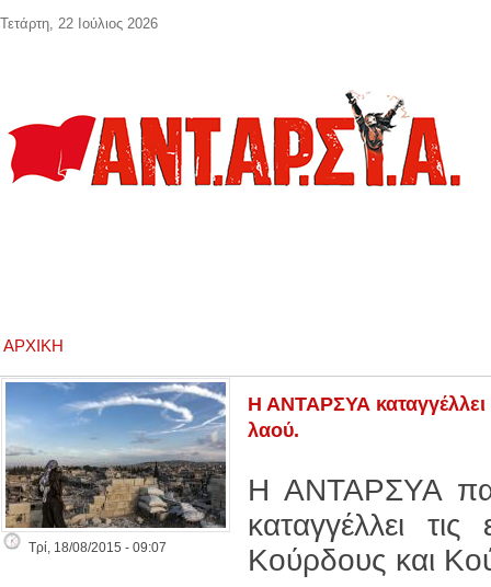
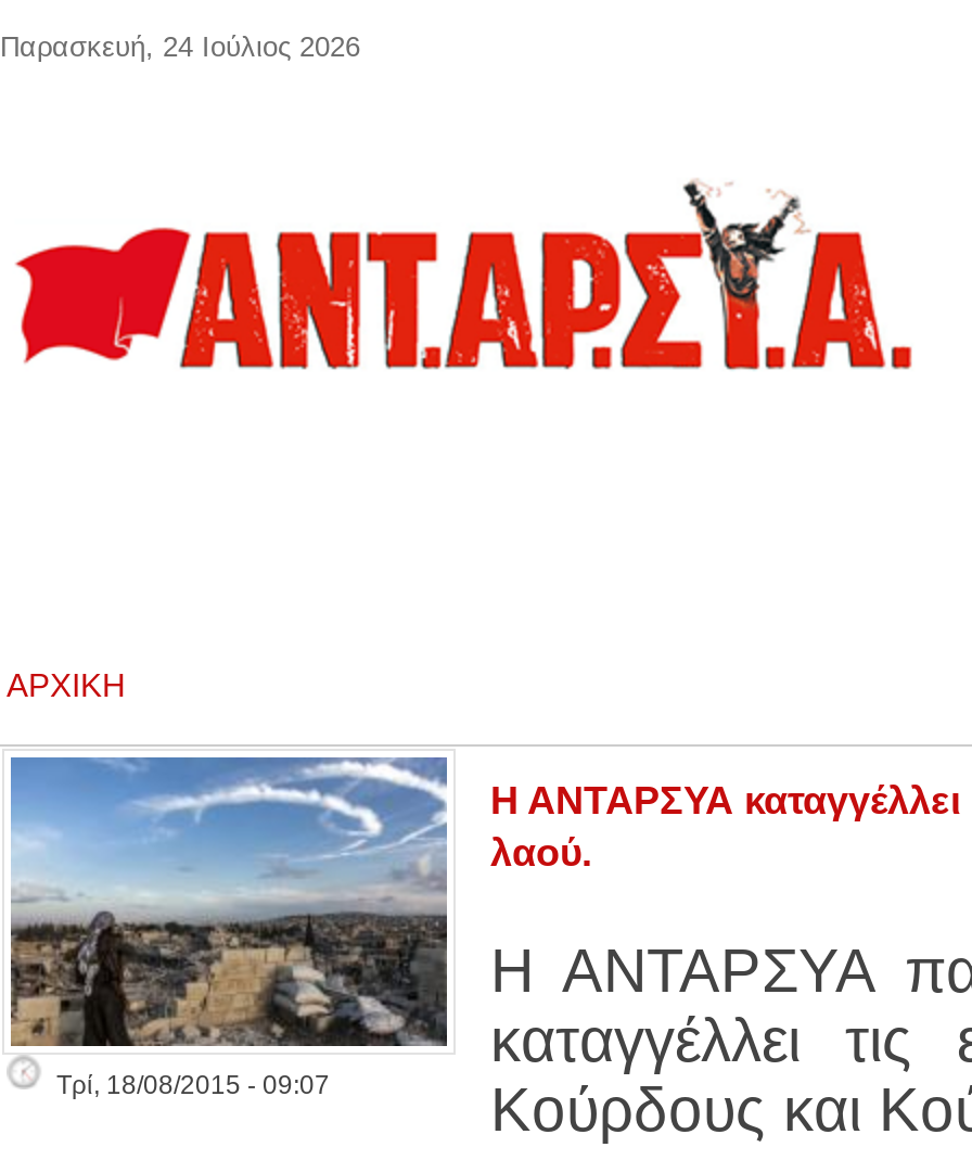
[0,15,158,32] Τετάρτη, 22 Ιούλιος 2026 -> [0,30,360,63] Παρασκευή, 24 Ιούλιος 2026

